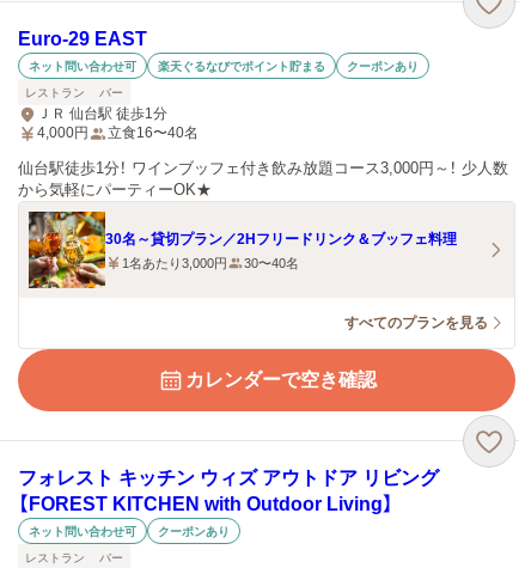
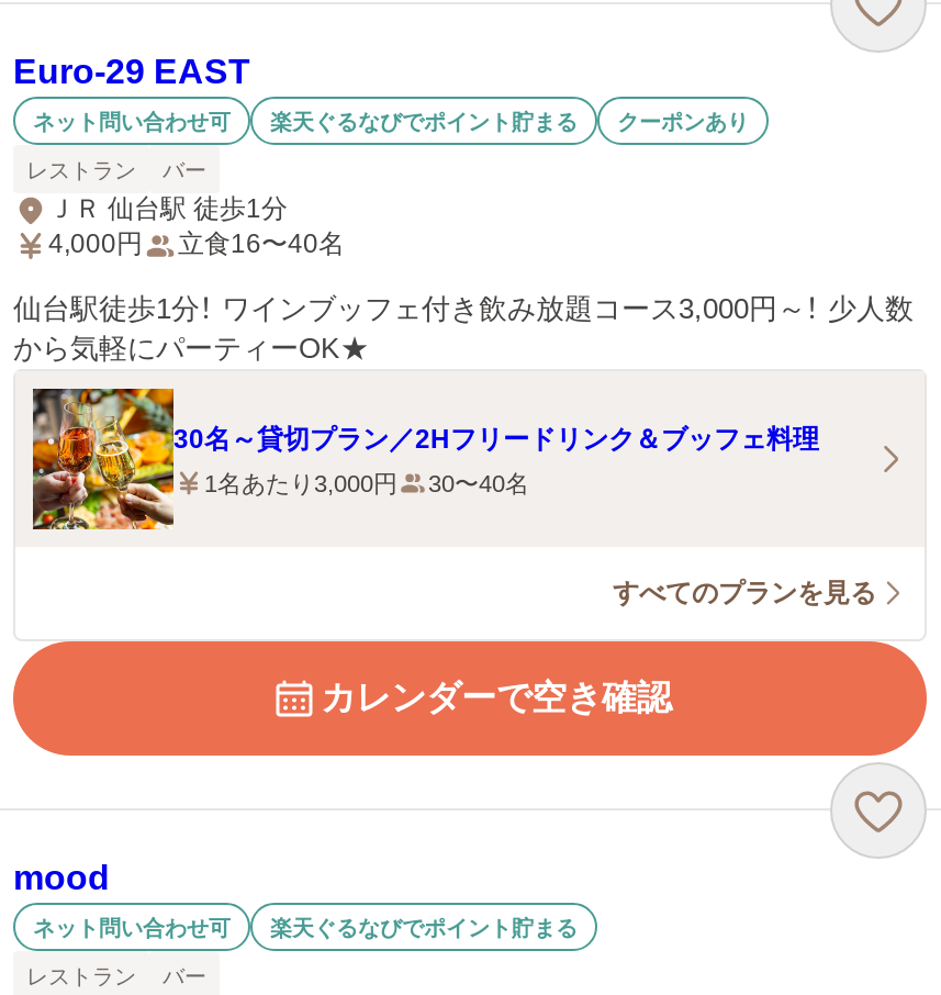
[18,468,439,514] フォレスト キッチン ウィズ アウトドア リビング | 【FOREST KITCHEN with Outdoor Living】 -> [13,859,110,896] mood
[158,524,230,538] クーポンあり -> [270,915,578,939] 楽天ぐるなびでポイント貯まる

